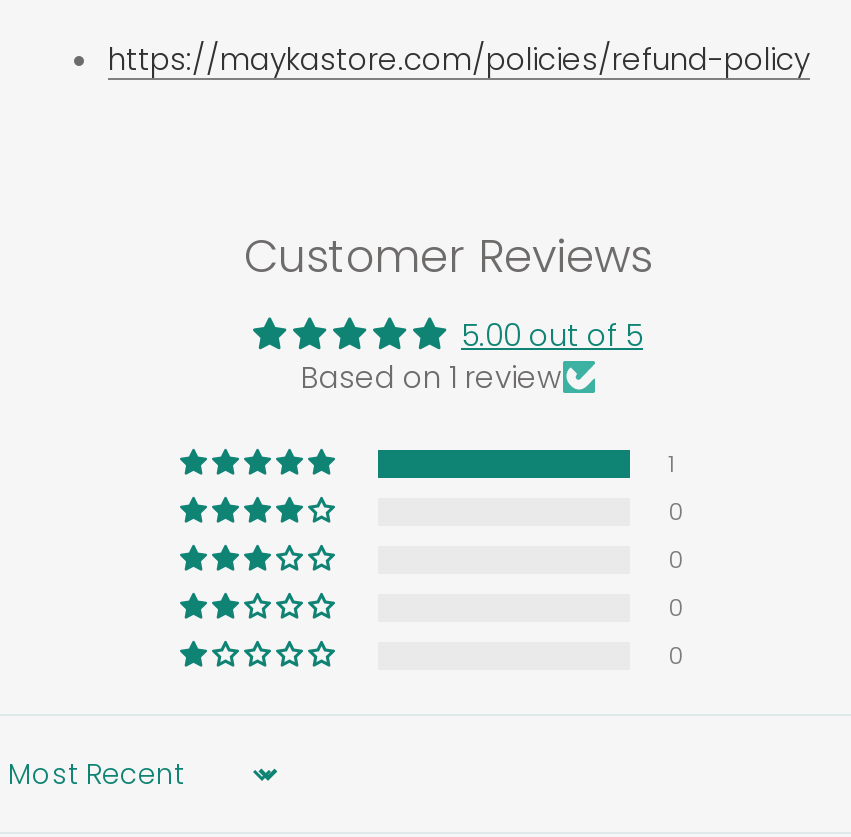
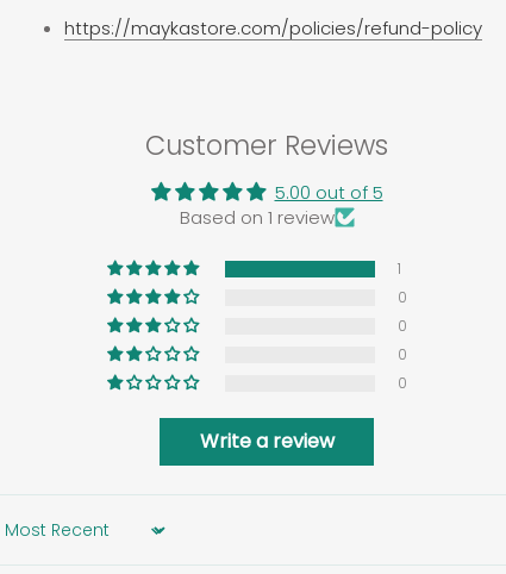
none -> [199,428,334,455] Write a review

